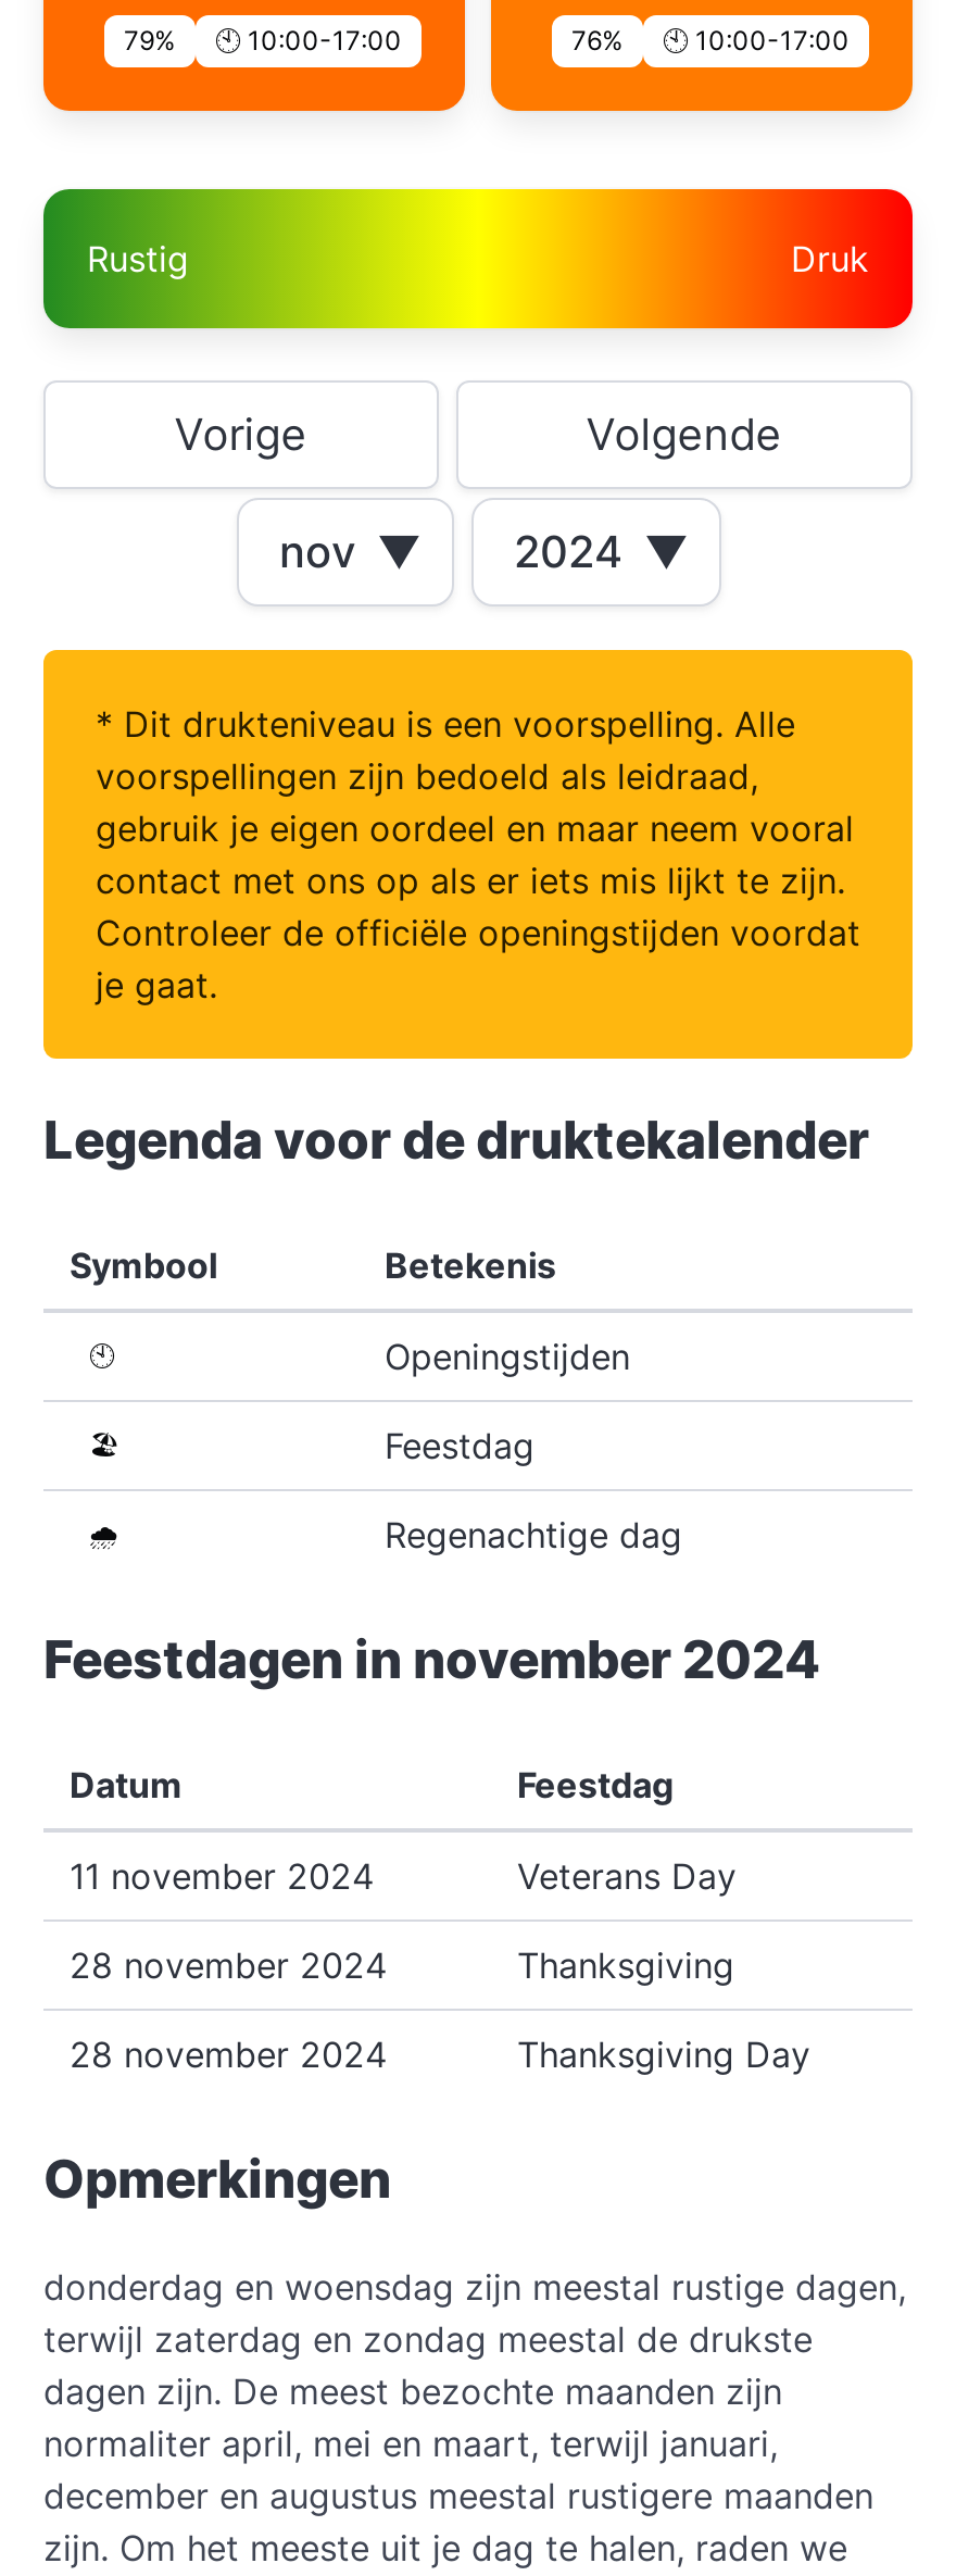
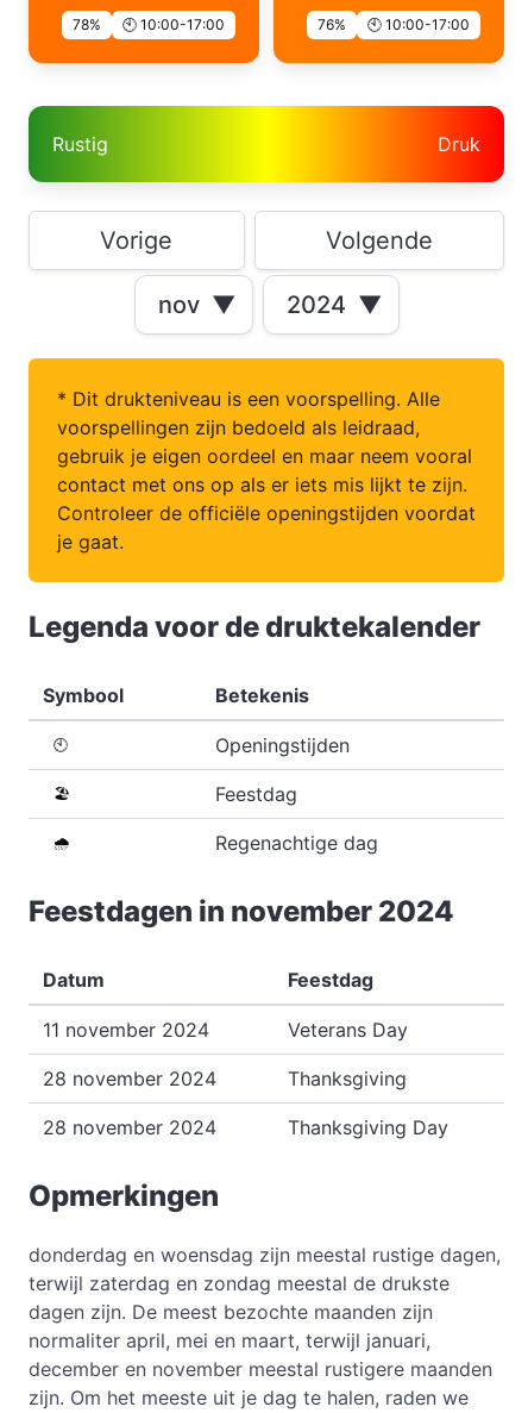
[124,24,176,57] 79% -> [73,15,101,33] 78%
[43,2474,873,2517] december en augustus meestal rustigere maanden -> [29,1357,492,1381] december en november meestal rustigere maanden

